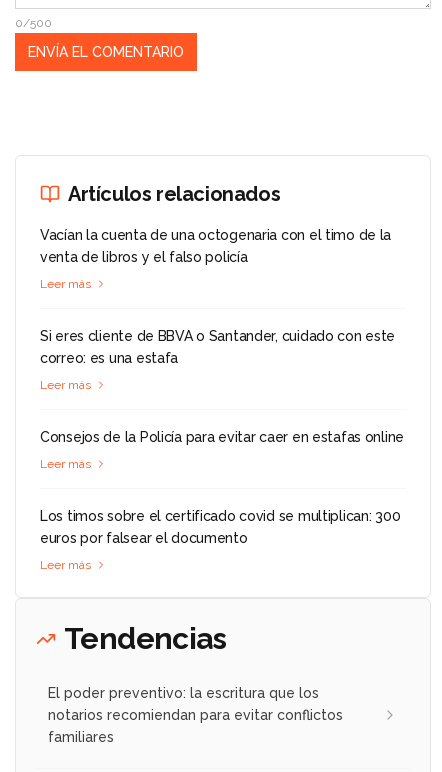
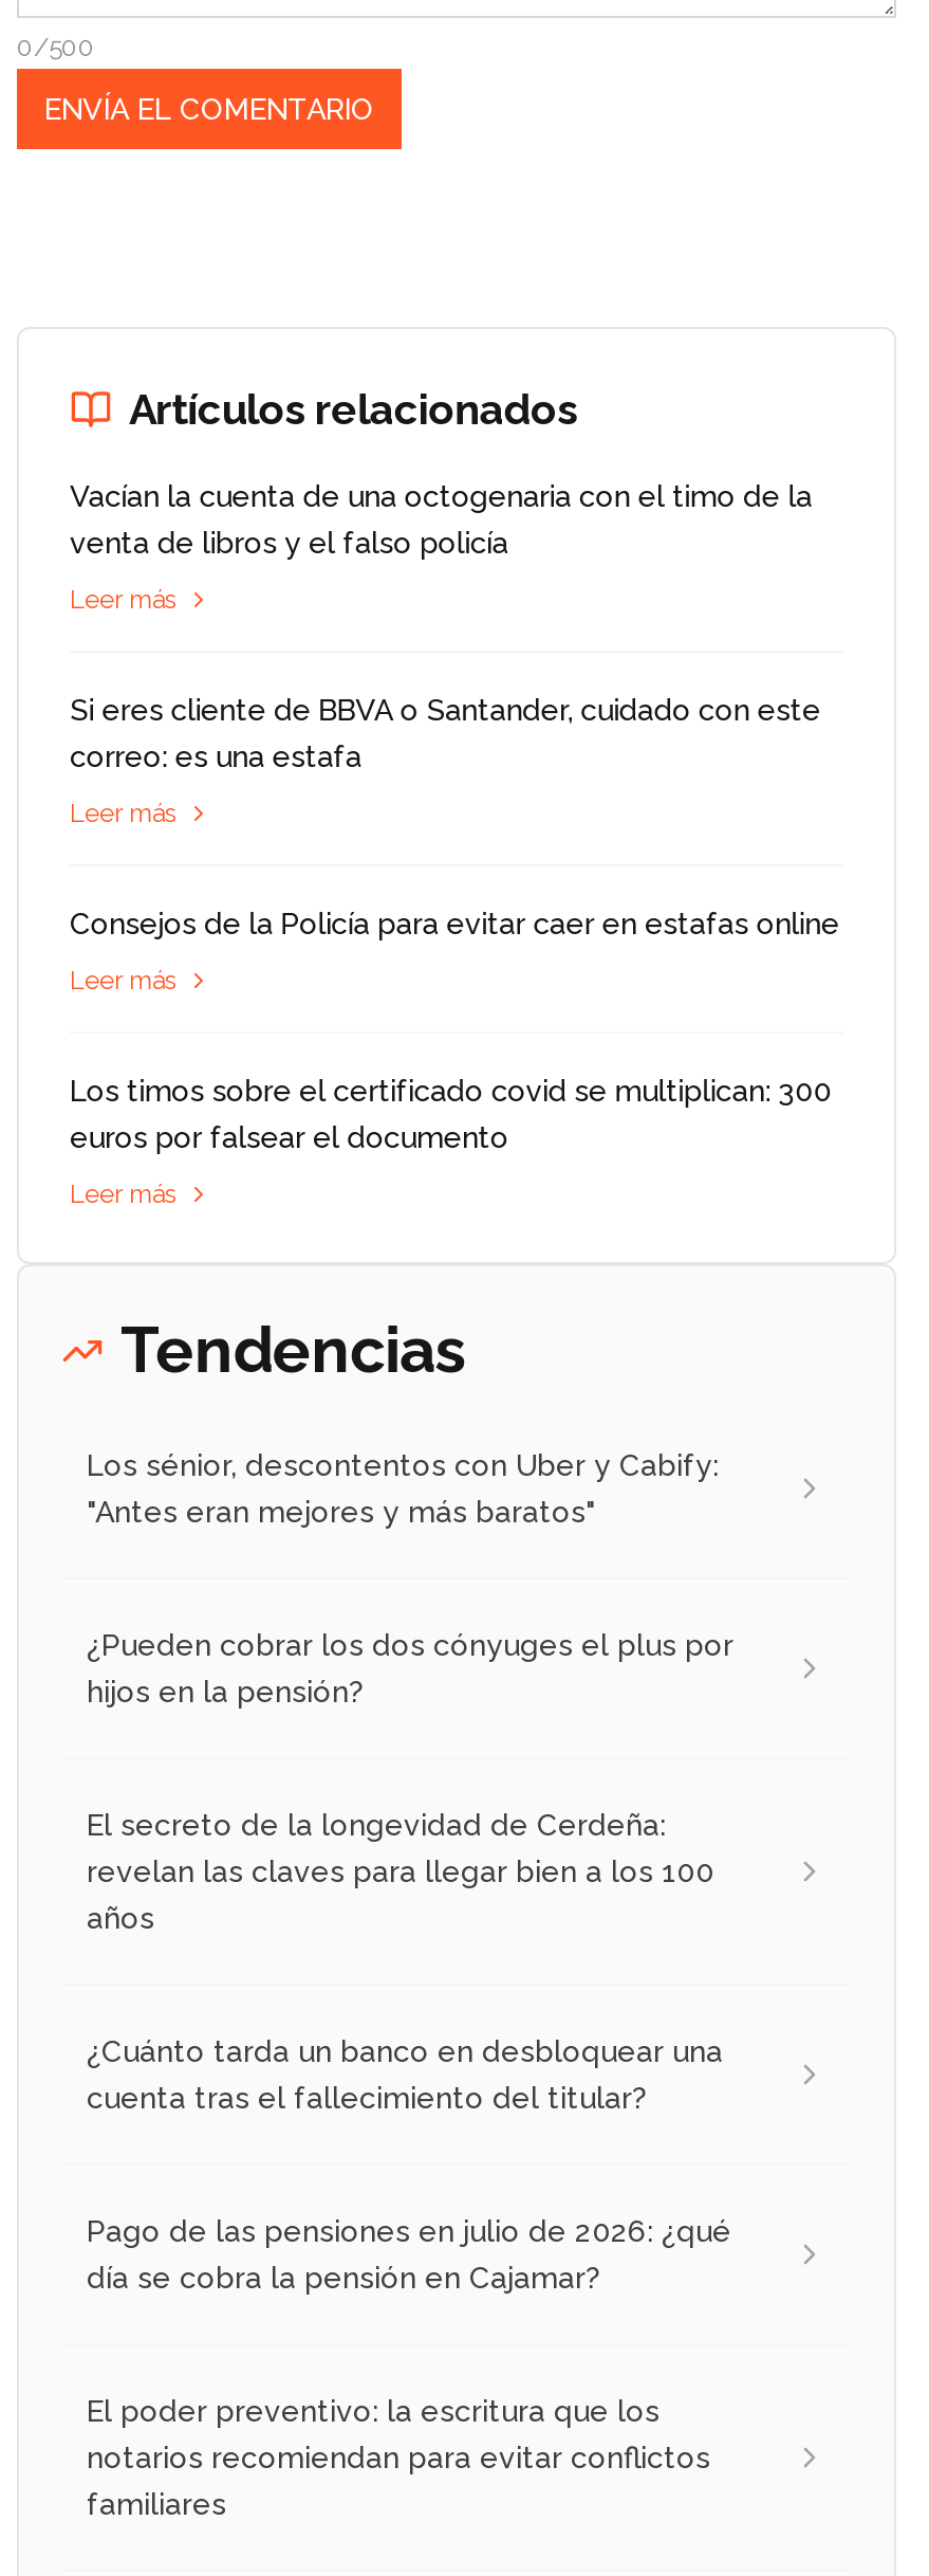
none -> [87,1449,719,1529] Los sénior, descontentos con Uber y Cabify: | "Antes eran mejores y más baratos"
none -> [87,1629,733,1709] ¿Pueden cobrar los dos cónyuges el plus por | hijos en la pensión?
none -> [87,1808,714,1935] El secreto de la longevidad de Cerdeña: | revelan las claves para llegar bien a los 100 | años
none -> [87,2035,723,2115] ¿Cuánto tarda un banco en desbloquear una | cuenta tras el fallecimiento del titular?
none -> [87,2215,731,2295] Pago de las pensiones en julio de 2026: ¿qué | día se cobra la pensión en Cajamar?

